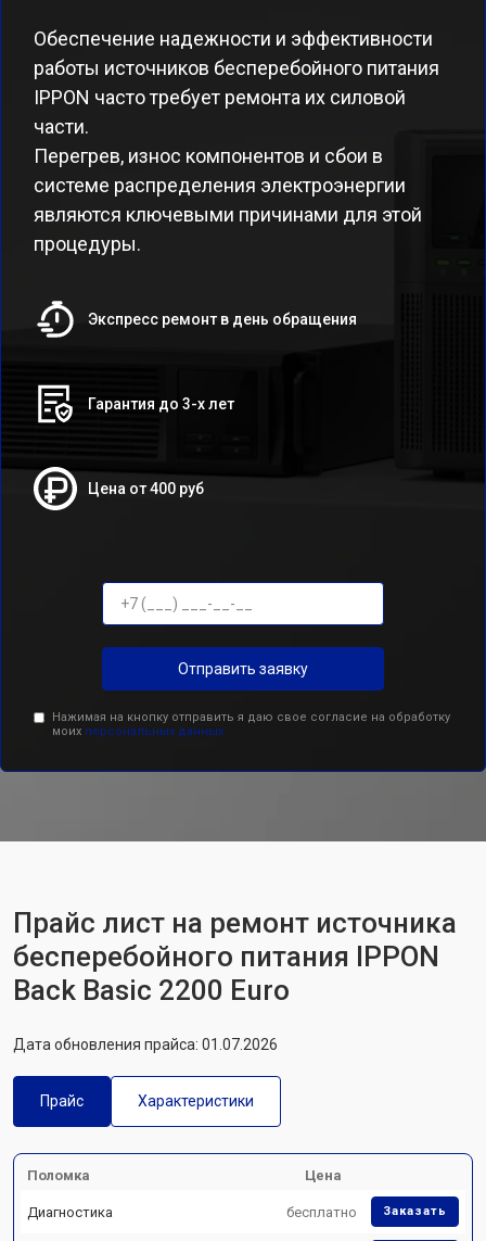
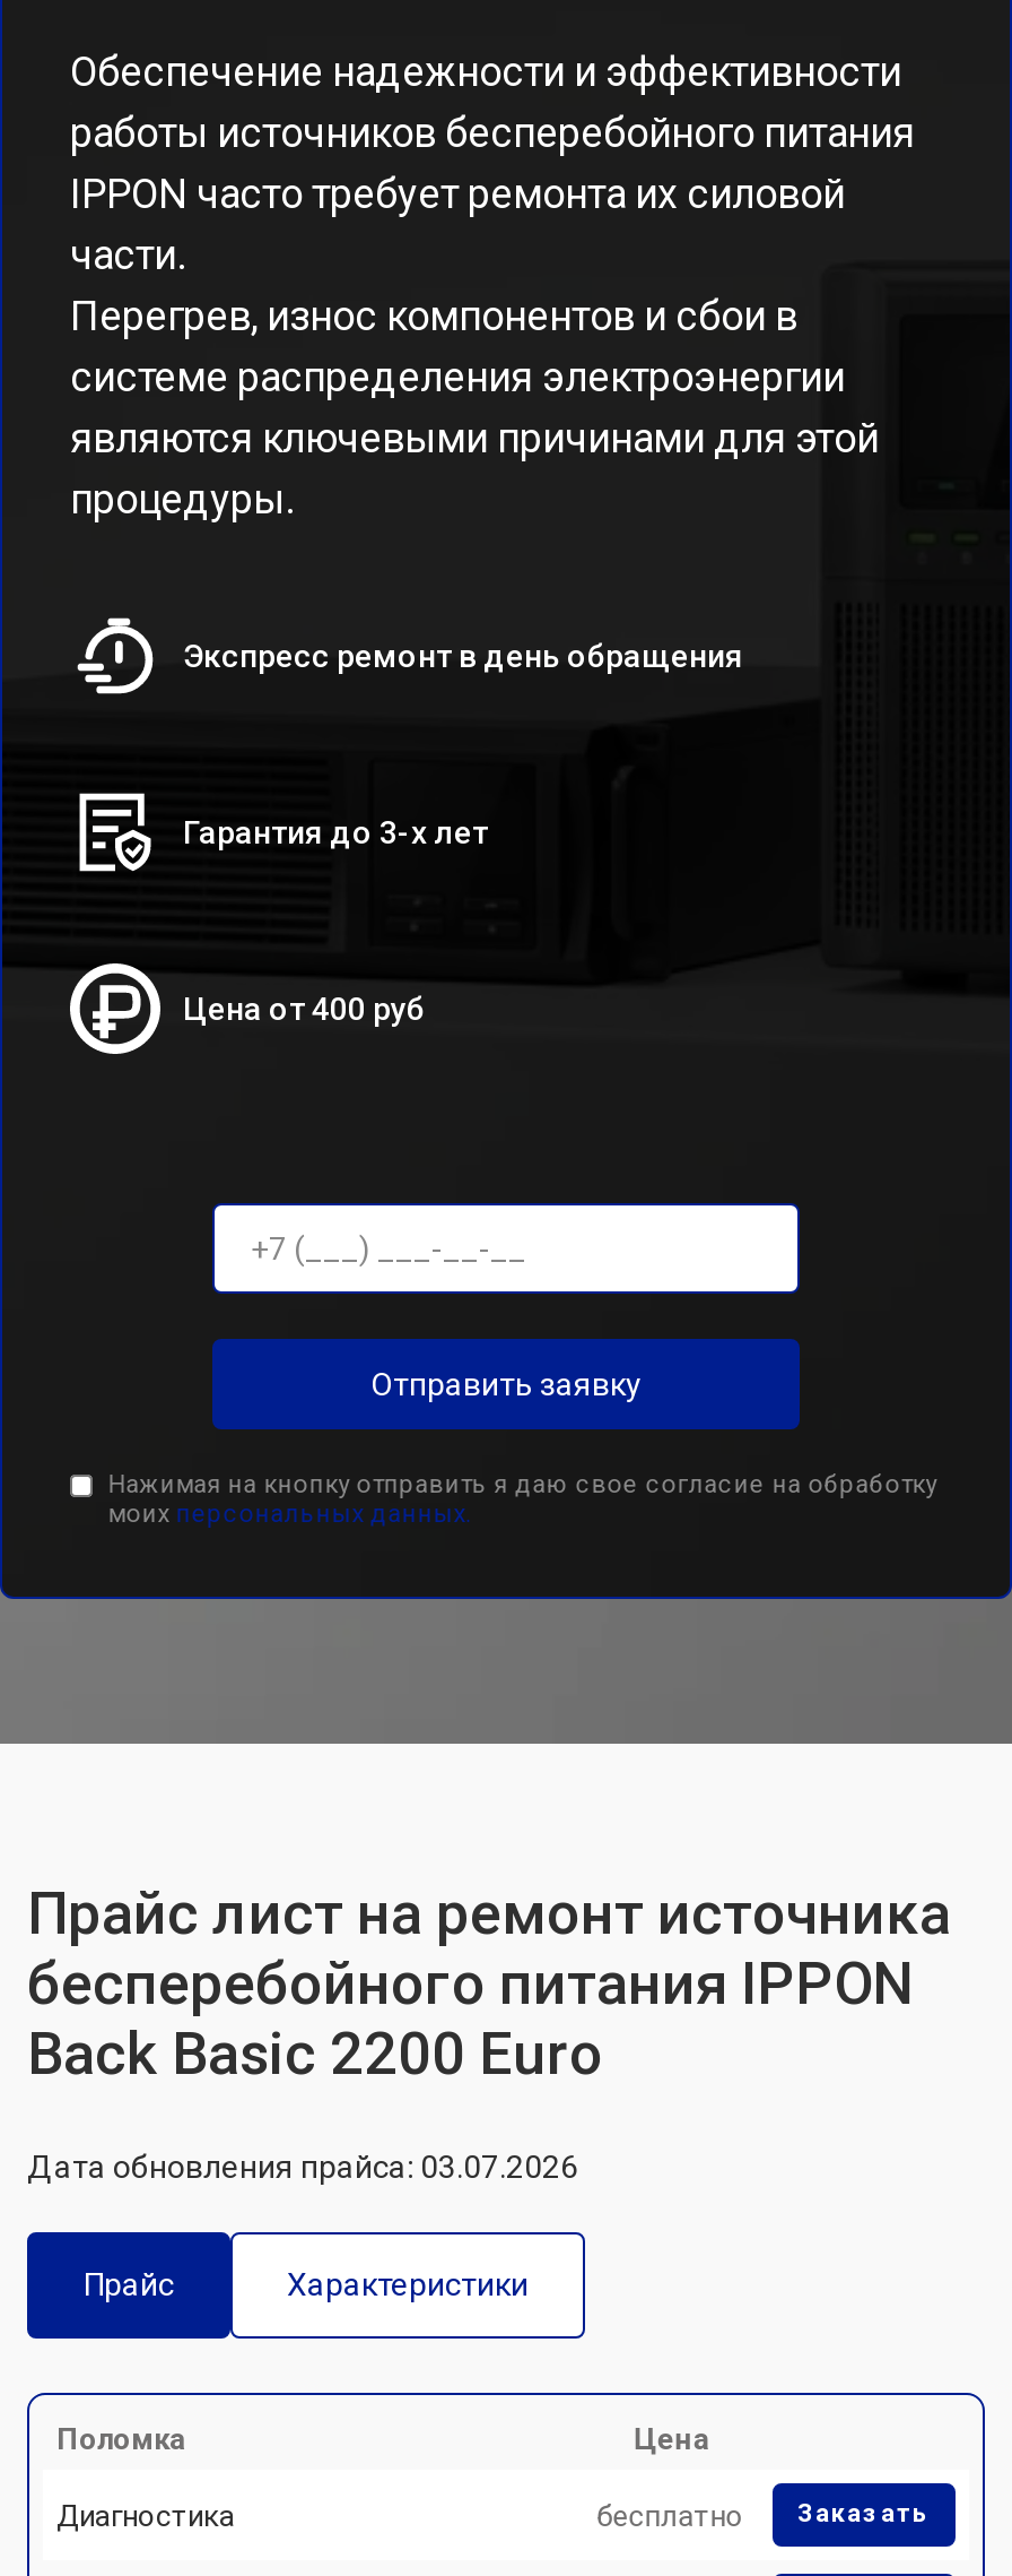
[13,1036,278,1053] Дата обновления прайса: 01.07.2026 -> [27,2149,578,2185] Дата обновления прайса: 03.07.2026

